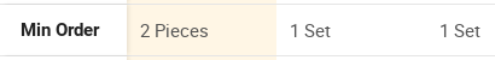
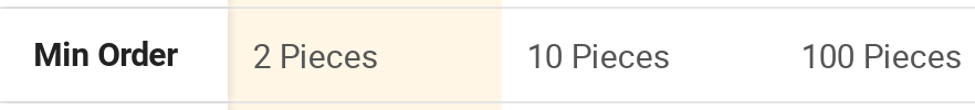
[290,19,481,43] 1 Set | 1 Set -> [527,34,963,78] 10 Pieces | 100 Pieces

